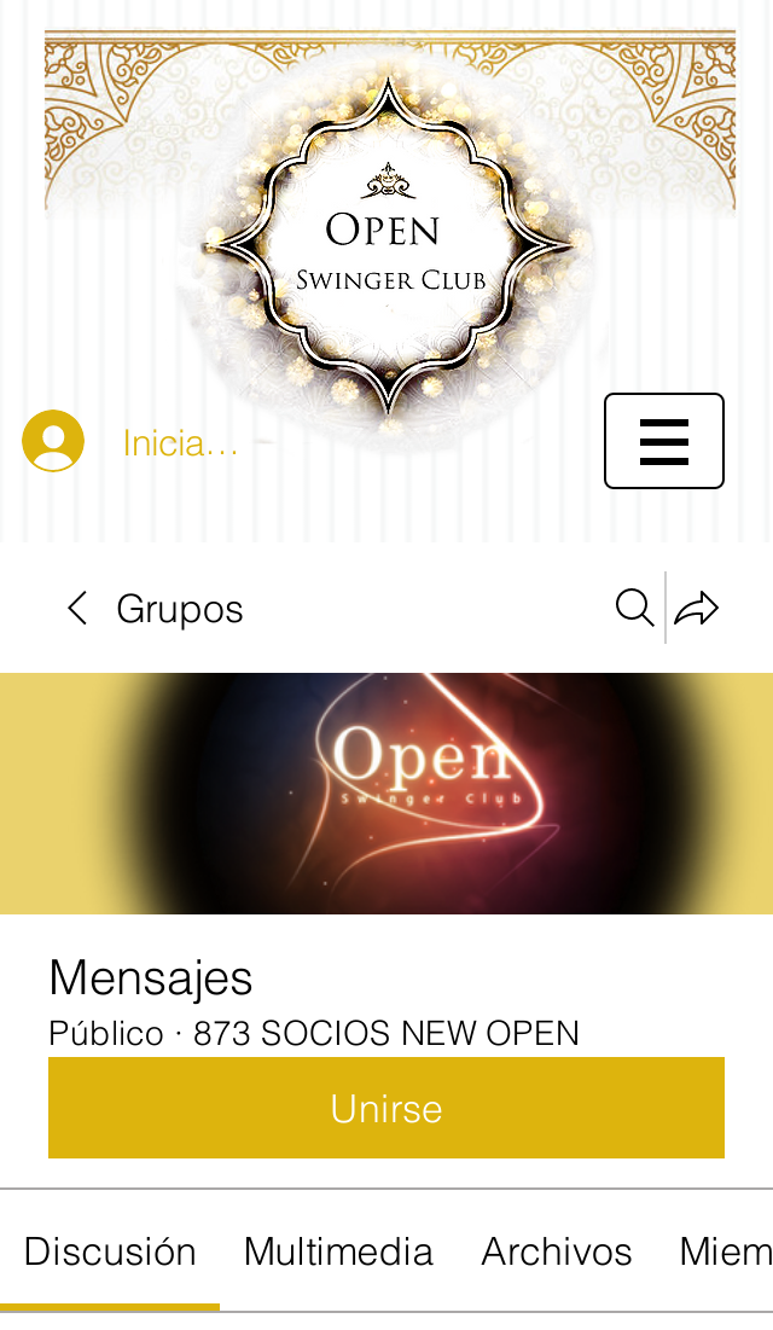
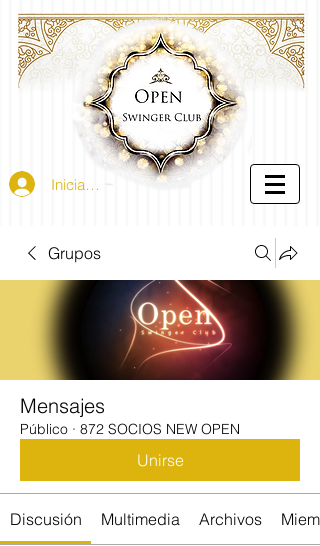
[48,1011,580,1055] Público · 873 SOCIOS NEW OPEN -> [20,420,240,438] Público · 872 SOCIOS NEW OPEN

